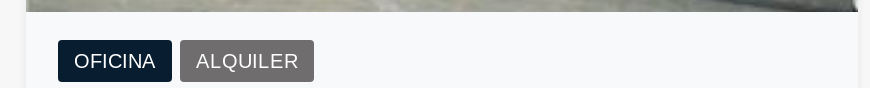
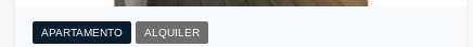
[74,50,156,72] OFICINA -> [41,27,123,39] APARTAMENTO

